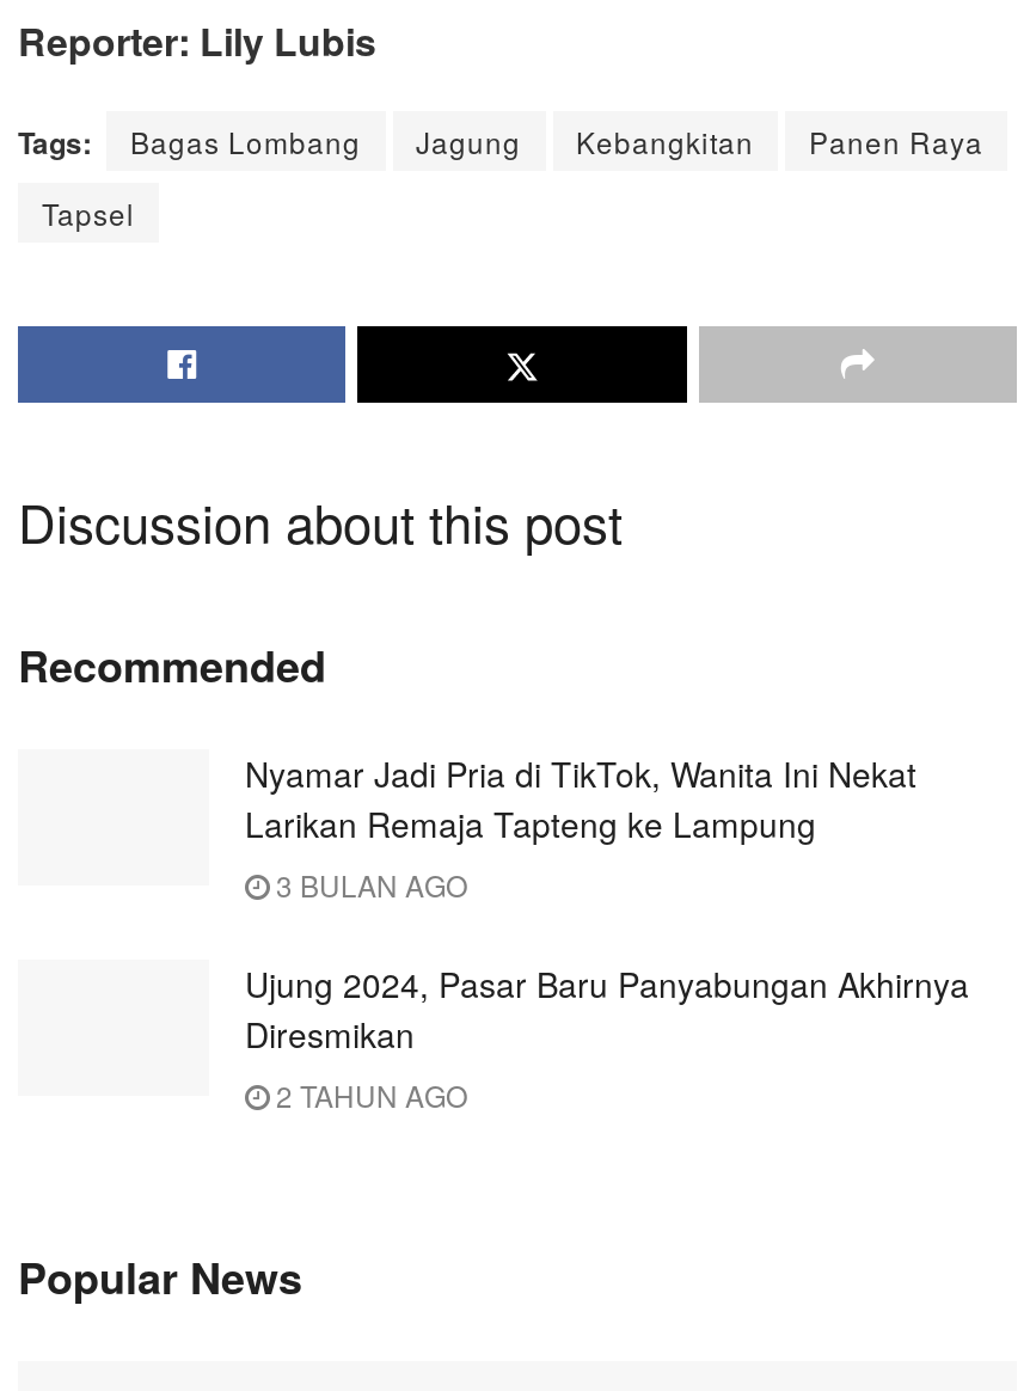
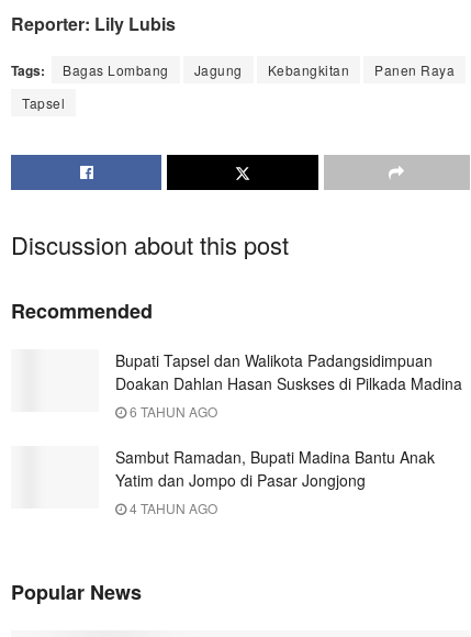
[245,749,916,904] Nyamar Jadi Pria di TikTok, Wanita Ini Nekat | Larikan Remaja Tapteng ke Lampung | 3 BULAN AGO -> [115,349,462,420] Bupati Tapsel dan Walikota Padangsidimpuan | Doakan Dahlan Hasan Suskses di Pilkada Madina | 6 TAHUN AGO
[245,959,969,1114] Ujung 2024, Pasar Baru Panyabungan Akhirnya | Diresmikan | 2 TAHUN AGO -> [115,446,435,517] Sambut Ramadan, Bupati Madina Bantu Anak | Yatim dan Jompo di Pasar Jongjong | 4 TAHUN AGO

